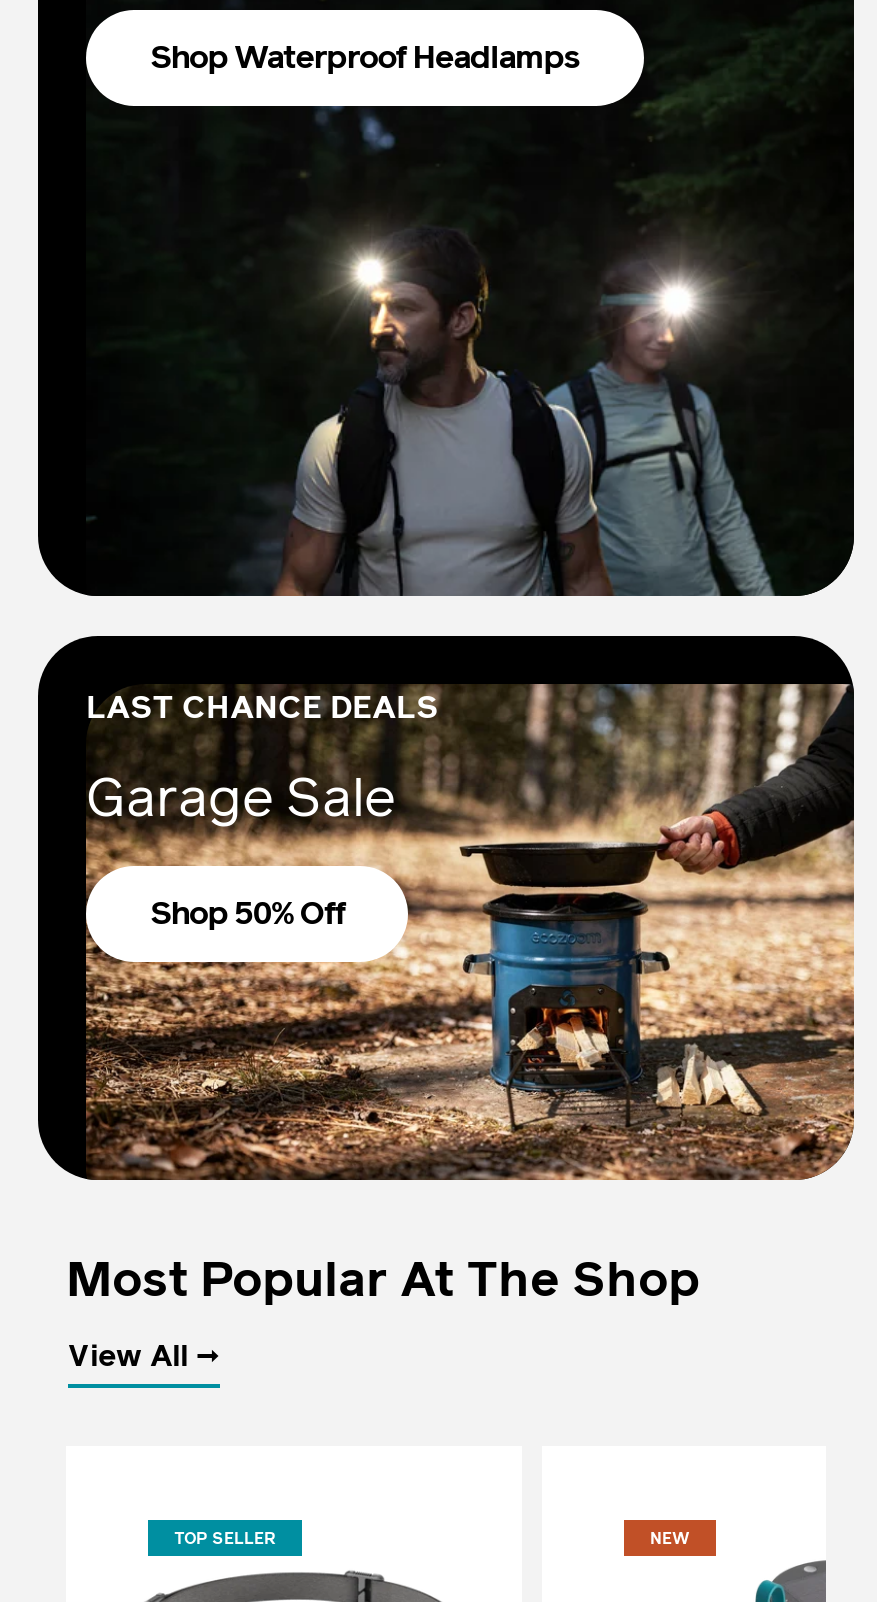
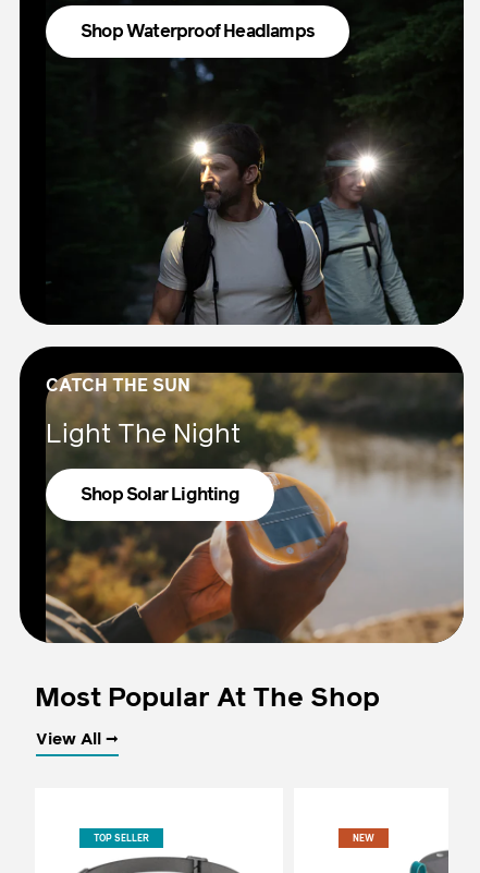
[86,684,856,1182] [image] | LAST CHANCE DEALS | Garage Sale | Shop 50% Off -> [46,373,465,644] [image] | CATCH THE SUN | Light The Night | Shop Solar Lighting

